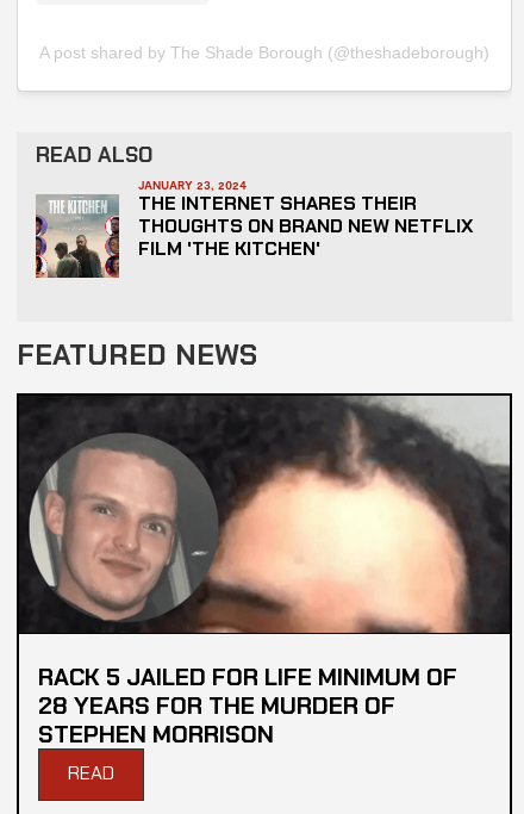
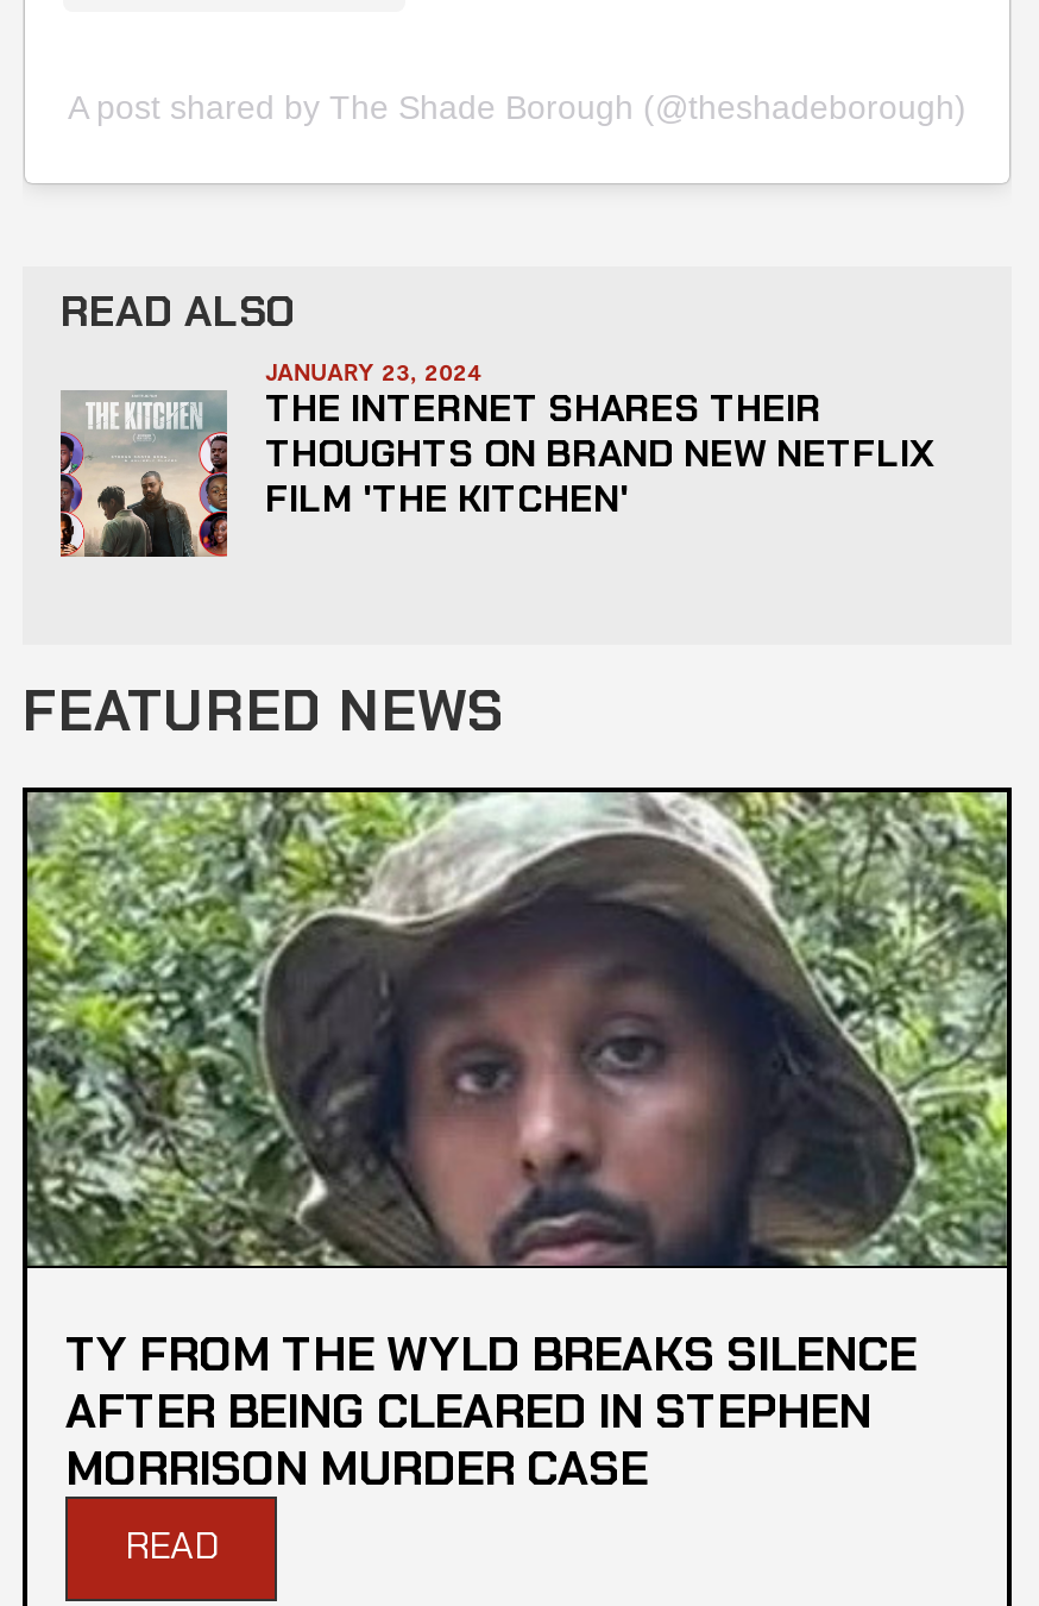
[18,394,511,750] [image] | RACK 5 JAILED FOR LIFE MINIMUM OF | 28 YEARS FOR THE MURDER OF | STEPHEN MORRISON -> [25,790,1009,1499] [image] | TY FROM THE WYLD BREAKS SILENCE | AFTER BEING CLEARED IN STEPHEN | MORRISON MURDER CASE

